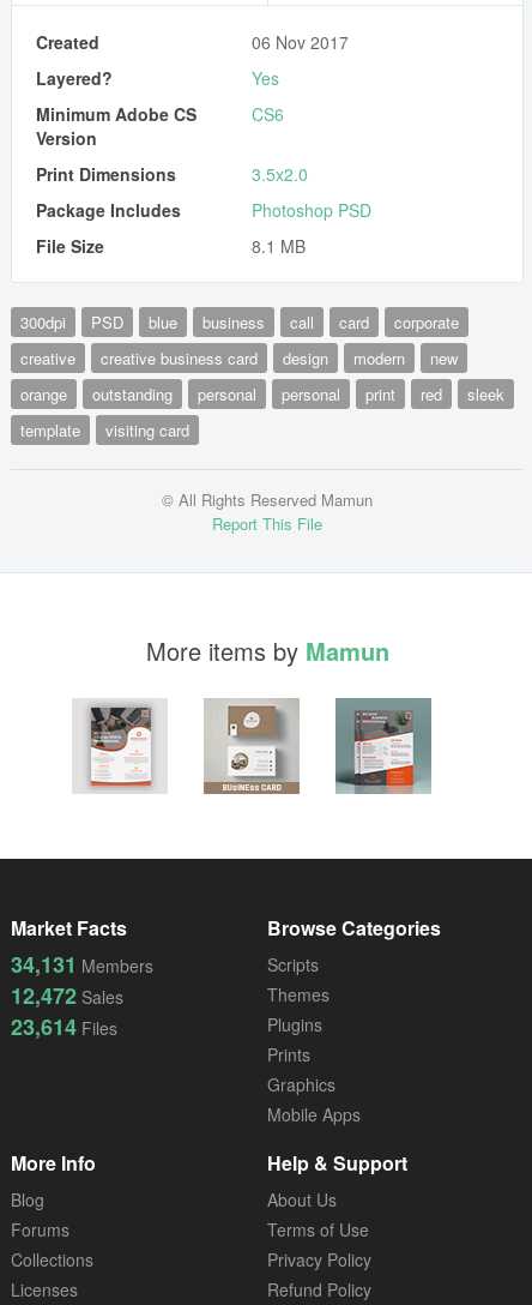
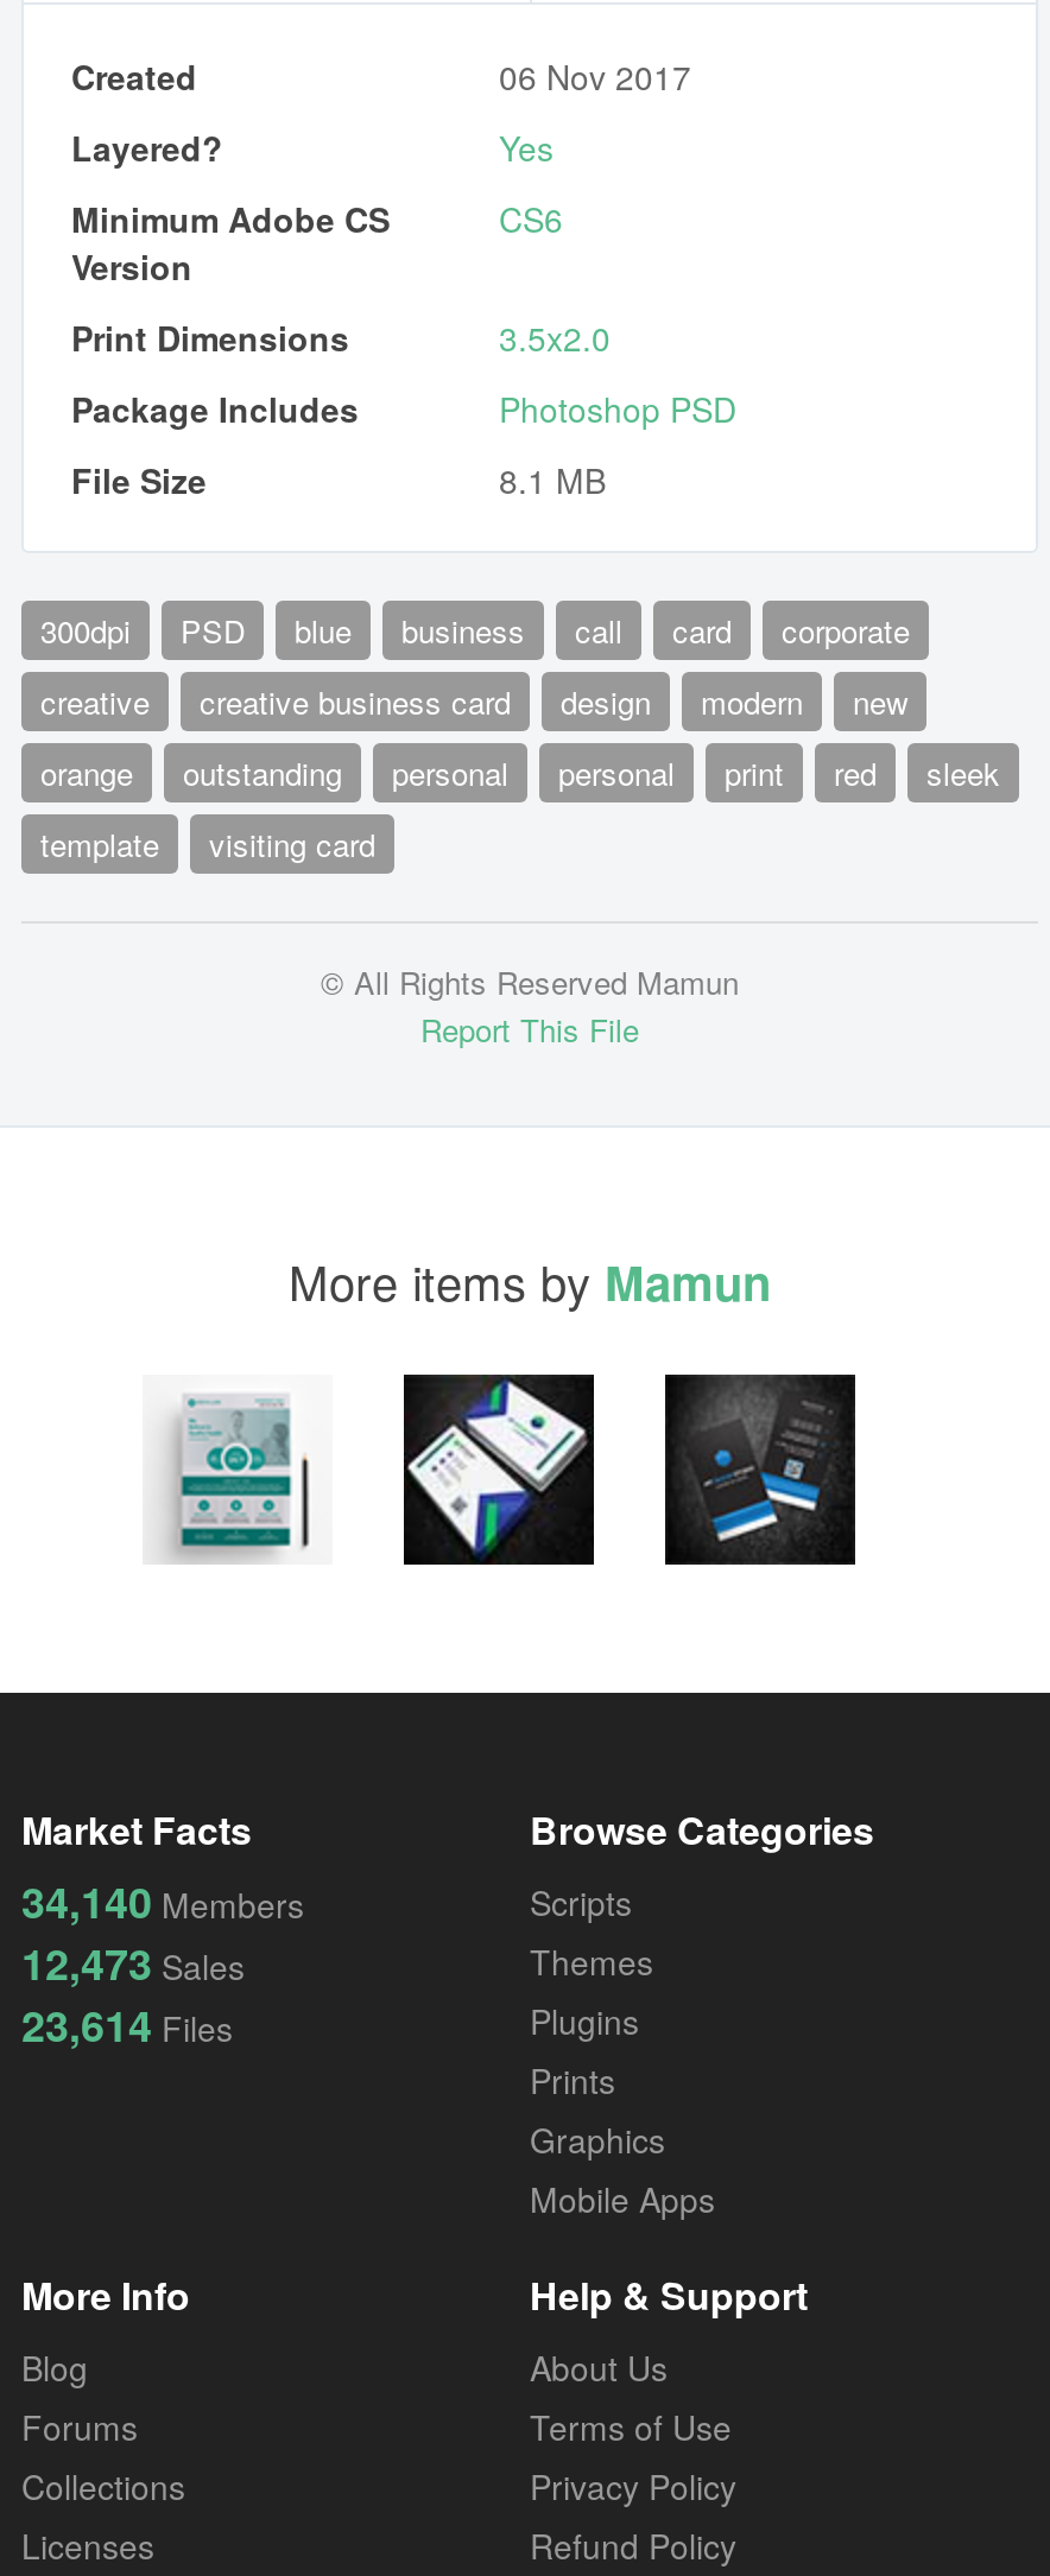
[85,699,158,792] [image] -> [171,1382,311,1557] [image]
[202,698,301,795] [image] -> [401,1372,596,1567] [image]
[334,697,433,794] [image] -> [663,1372,858,1567] [image]
[11,949,153,980] 34,131 Members -> [21,1871,304,1932] 34,140 Members
[11,980,123,1011] 12,472 Sales -> [21,1932,245,1994] 12,473 Sales

